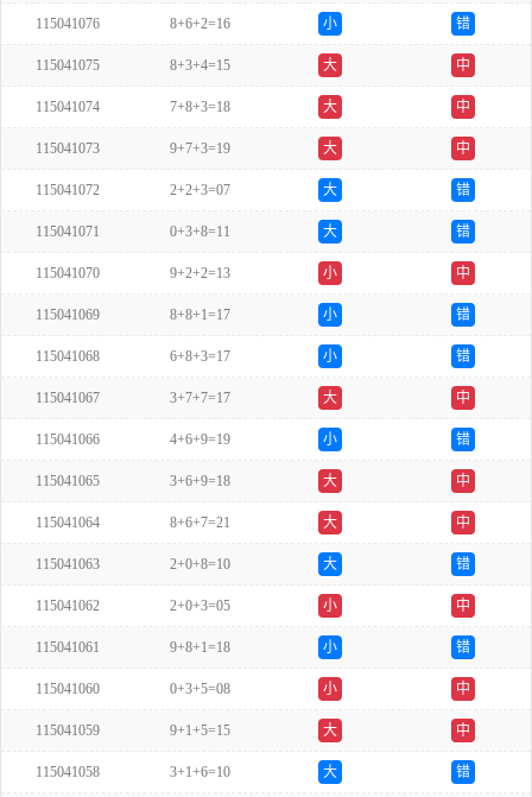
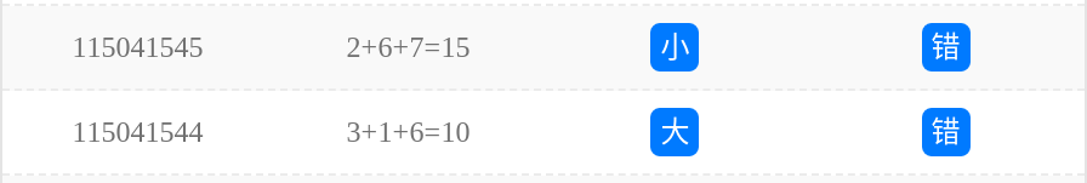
[35,15,100,32] 115041076 -> [72,30,203,64] 115041545
[170,15,230,32] 8+6+2=16 -> [346,30,470,64] 2+6+7=15
[35,57,470,780] 115041075 | 8+3+4=15 | 大 | 中 | 115041074 | 7+8+3=18 | 大 | 中 | 115041073 | 9+7+3=19 | 大 | 中 | 115041072 | 2+2+3=07 | 大 | 错 | 115041071 | 0+3+8=11 | 大 | 错 | 115041070 | 9+2+2=13 | 小 | 中 | 115041069 | 8+8+1=17 | 小 | 错 | 115041068 | 6+8+3=17 | 小 | 错 | 115041067 | 3+7+7=17 | 大 | 中 | 115041066 | 4+6+9=19 | 小 | 错 | 115041065 | 3+6+9=18 | 大 | 中 | 115041064 | 8+6+7=21 | 大 | 中 | 115041063 | 2+0+8=10 | 大 | 错 | 115041062 | 2+0+3=05 | 小 | 中 | 115041061 | 9+8+1=18 | 小 | 错 | 115041060 | 0+3+5=08 | 小 | 中 | 115041059 | 9+1+5=15 | 大 | 中 | 115041058 -> [72,115,203,149] 115041544

